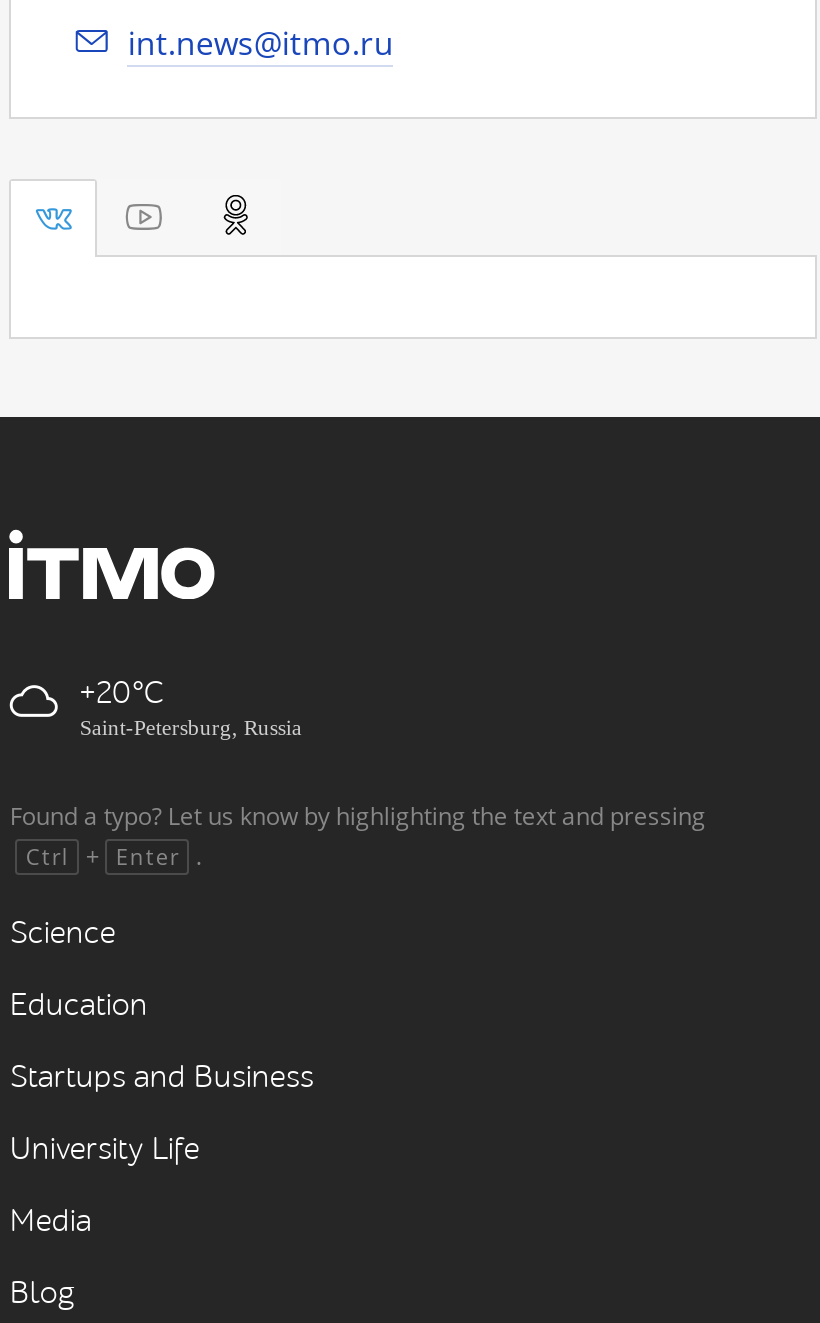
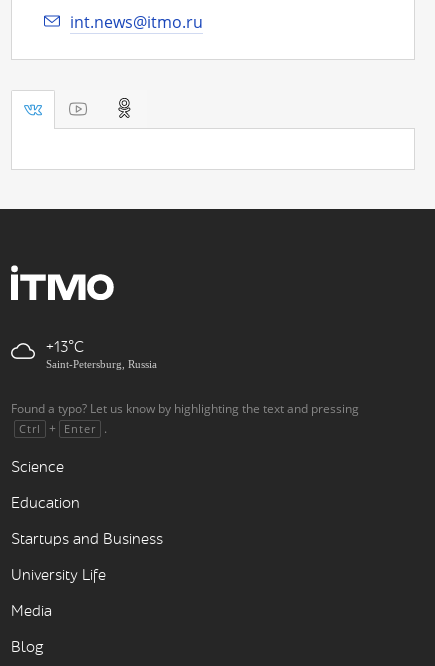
[80,674,132,712] +20 -> [46,337,68,356] +13

